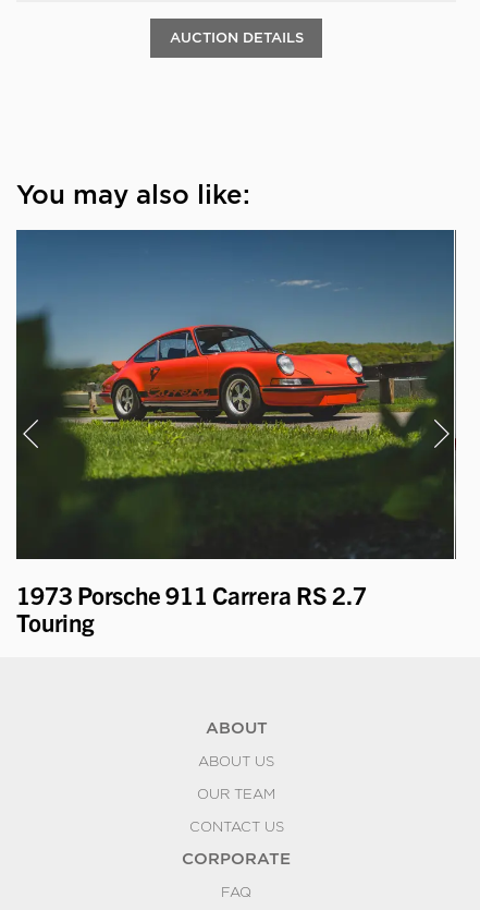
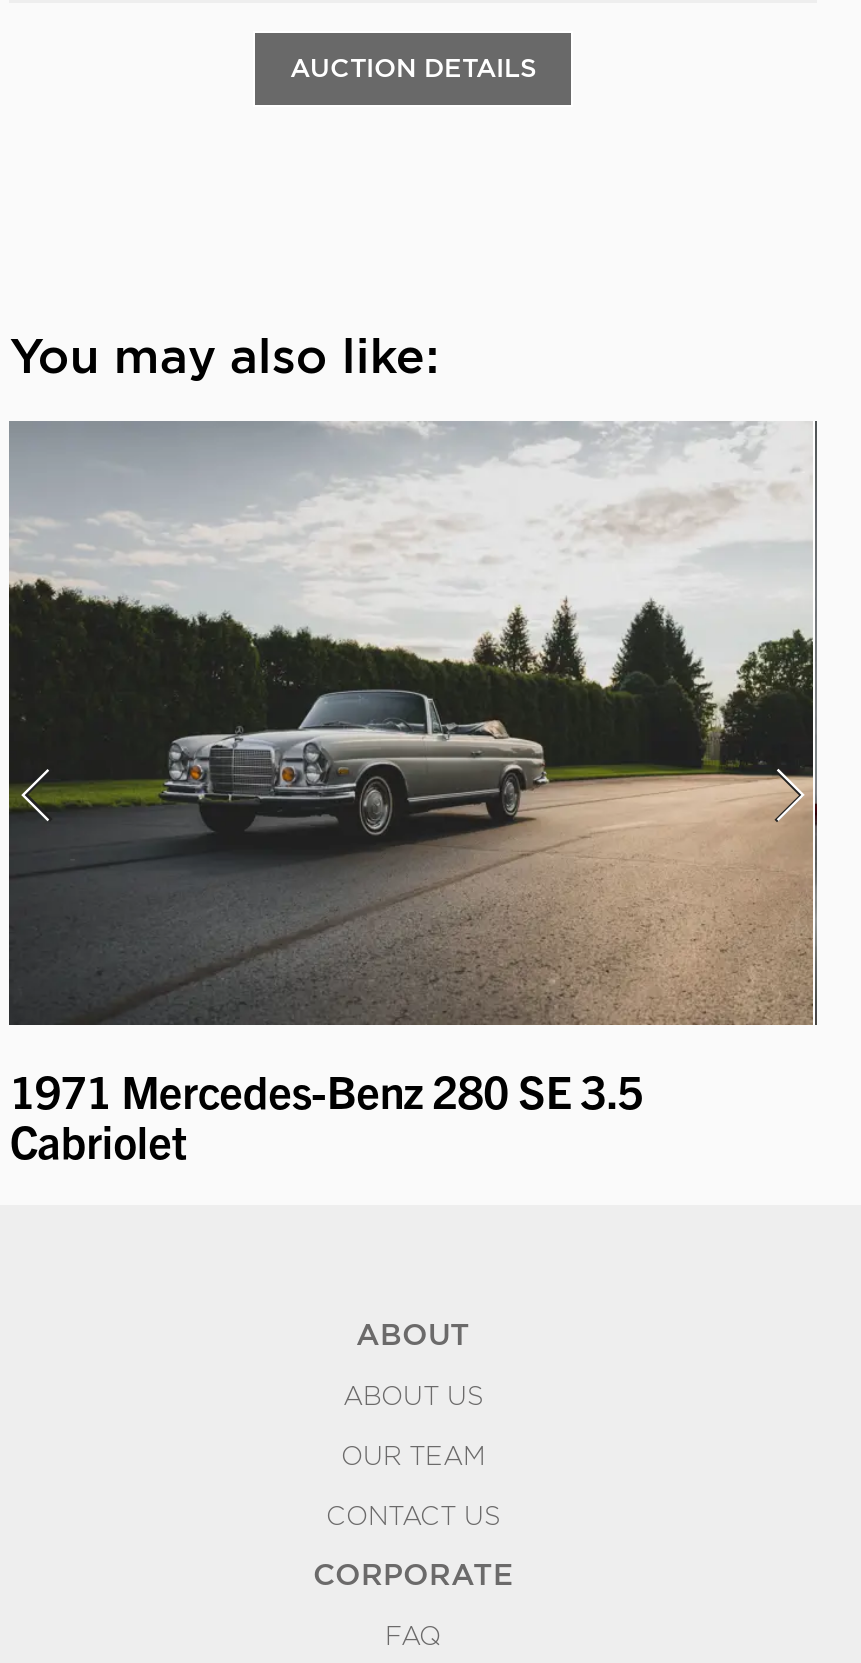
[15,229,455,637] [image] | 1973 Porsche 911 Carrera RS 2.7 | Touring -> [9,421,815,1168] [image] | 1971 Mercedes-Benz 280 SE 3.5 | Cabriolet

